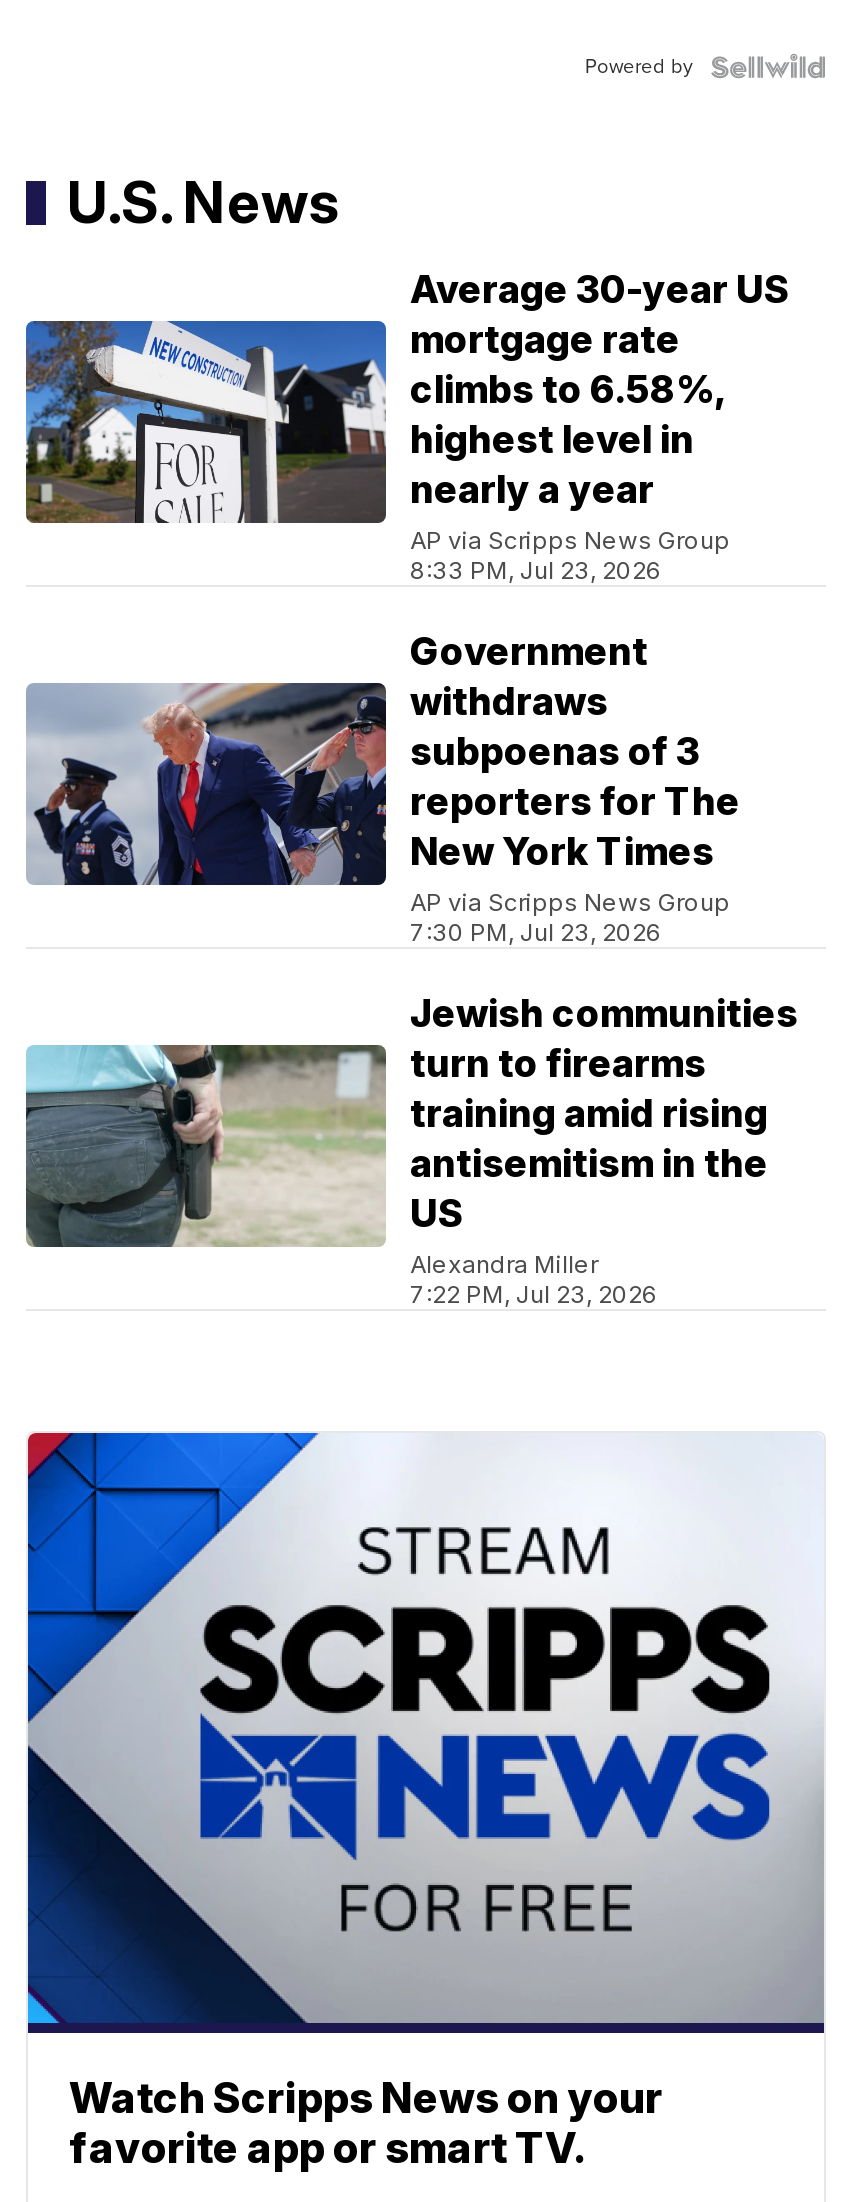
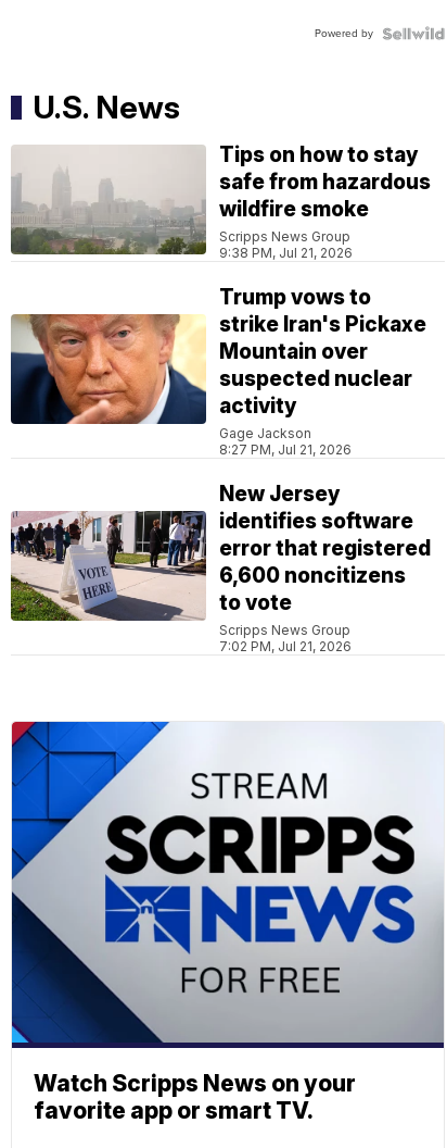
[26,268,790,586] [image] | Average 30-year US | mortgage rate | climbs to 6.58%, | highest level in | nearly a year | AP via Scripps News Group | 8:33 PM, Jul 23, 2026 -> [10,143,431,261] [image] | Tips on how to stay | safe from hazardous | wildfire smoke | Scripps News Group | 9:38 PM, Jul 21, 2026
[28,630,740,948] [image] | Government | withdraws | subpoenas of 3 | reporters for The | New York Times | AP via Scripps News Group | 7:30 PM, Jul 23, 2026 -> [11,285,426,458] [image] | Trump vows to | strike Iran's Pickaxe | Mountain over | suspected nuclear | activity | Gage Jackson | 8:27 PM, Jul 21, 2026
[24,992,798,1310] [image] | Jewish communities | turn to firearms | training amid rising | antisemitism in the | US | Alexandra Miller | 7:22 PM, Jul 23, 2026 -> [10,482,431,655] [image] | New Jersey | identifies software | error that registered | 6,600 noncitizens | to vote | Scripps News Group | 7:02 PM, Jul 21, 2026

